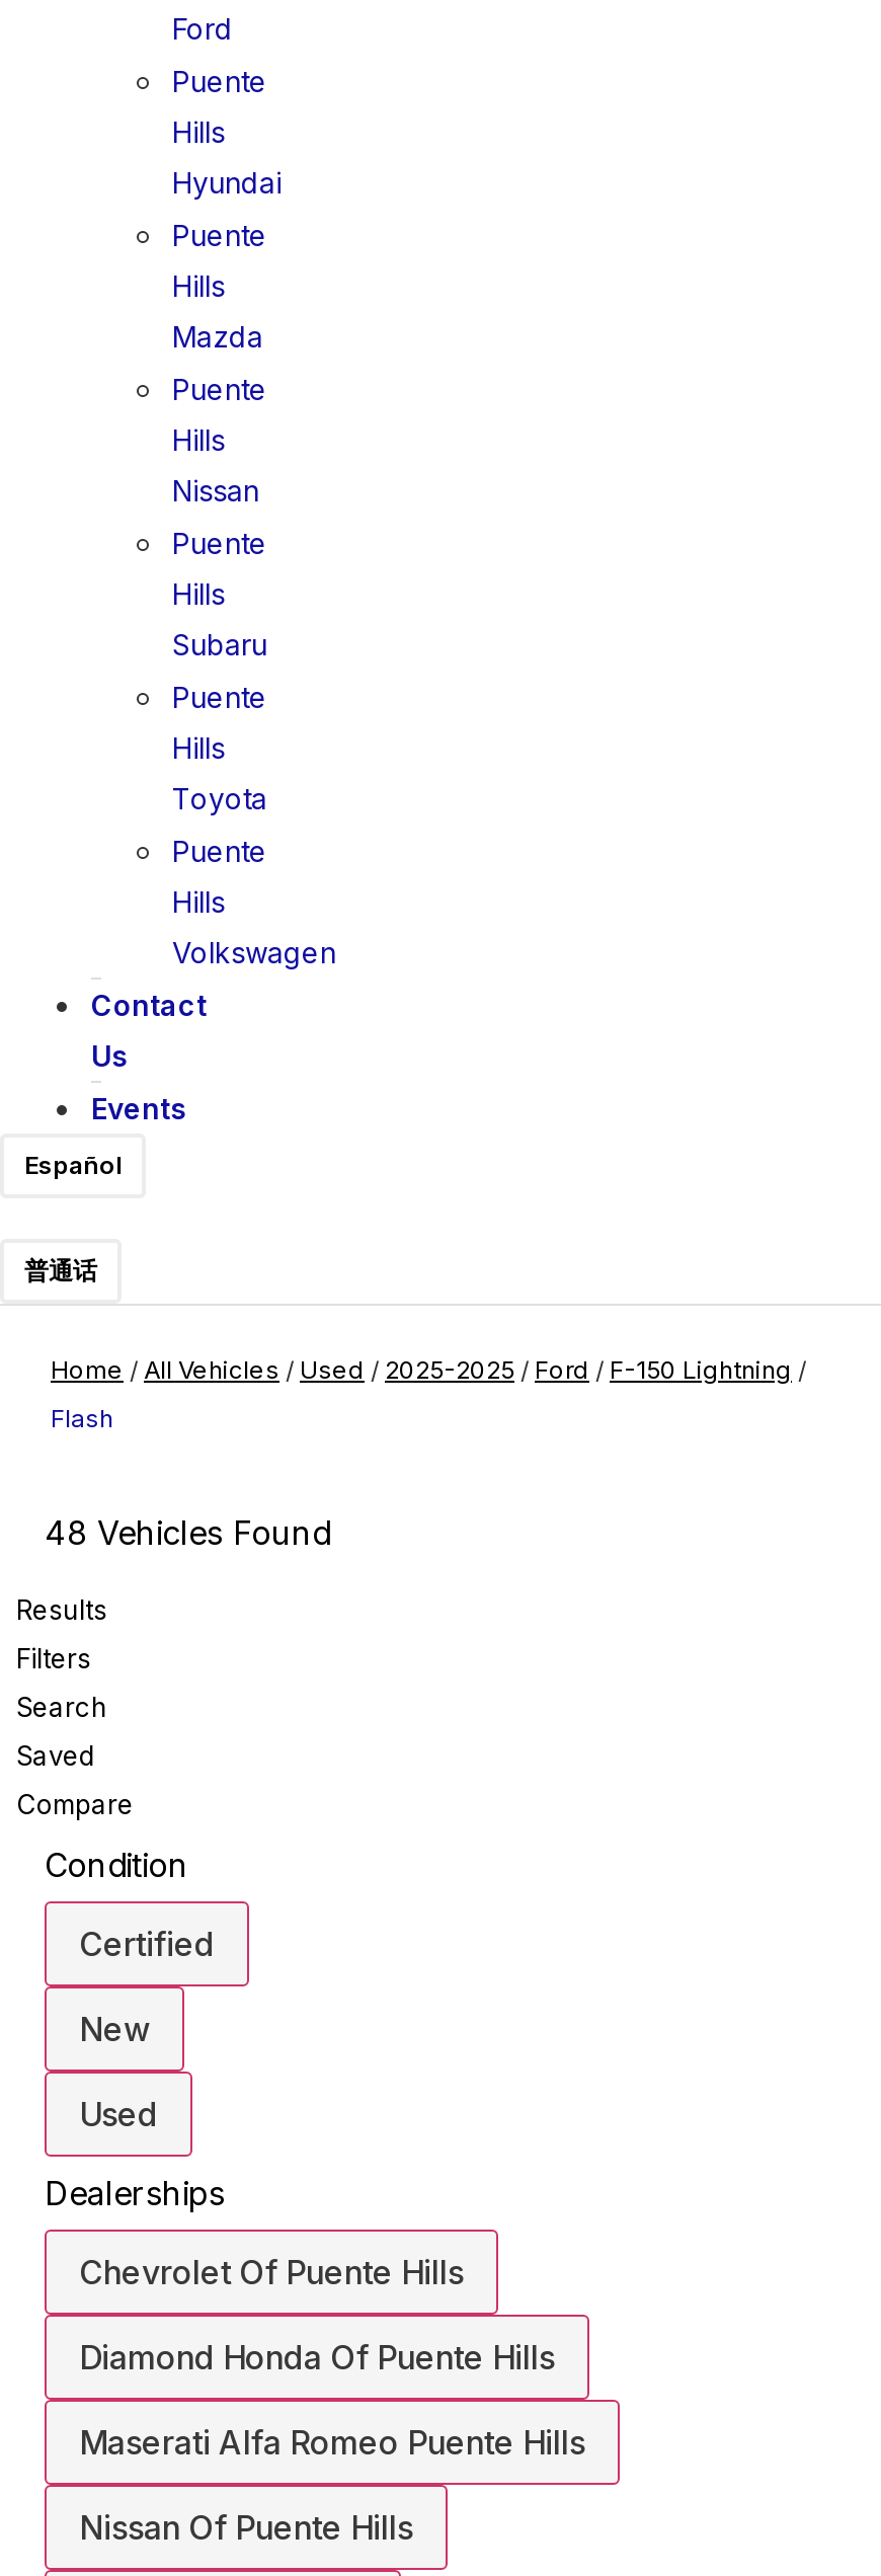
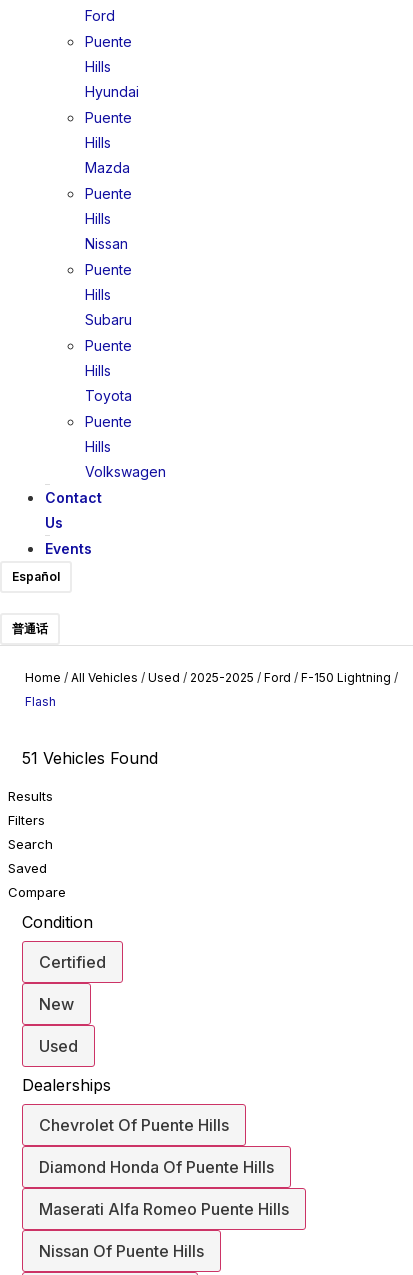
[45,1512,330,1552] 48 Vehicles Found -> [22,748,158,768] 51 Vehicles Found

